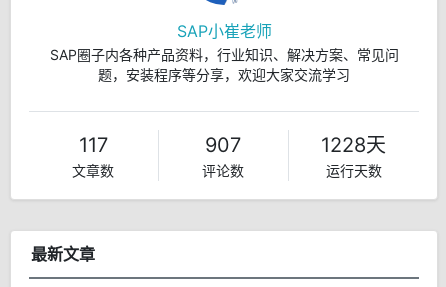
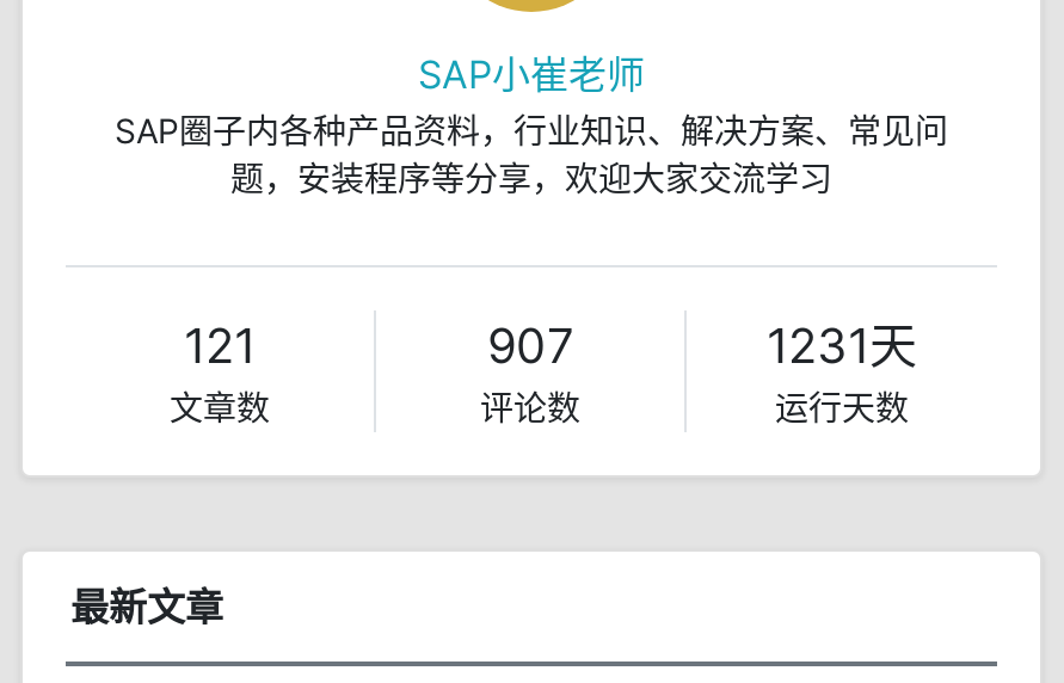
[79,133,108,157] 117 -> [184,319,256,376] 121
[321,133,386,157] 1228天 -> [767,319,917,376] 1231天

